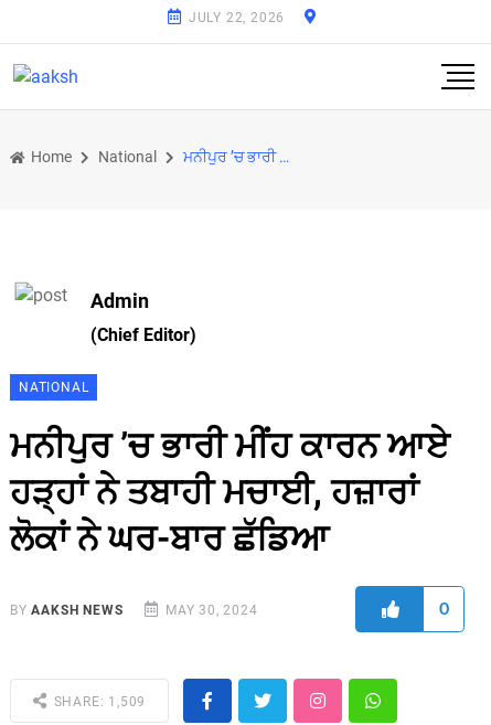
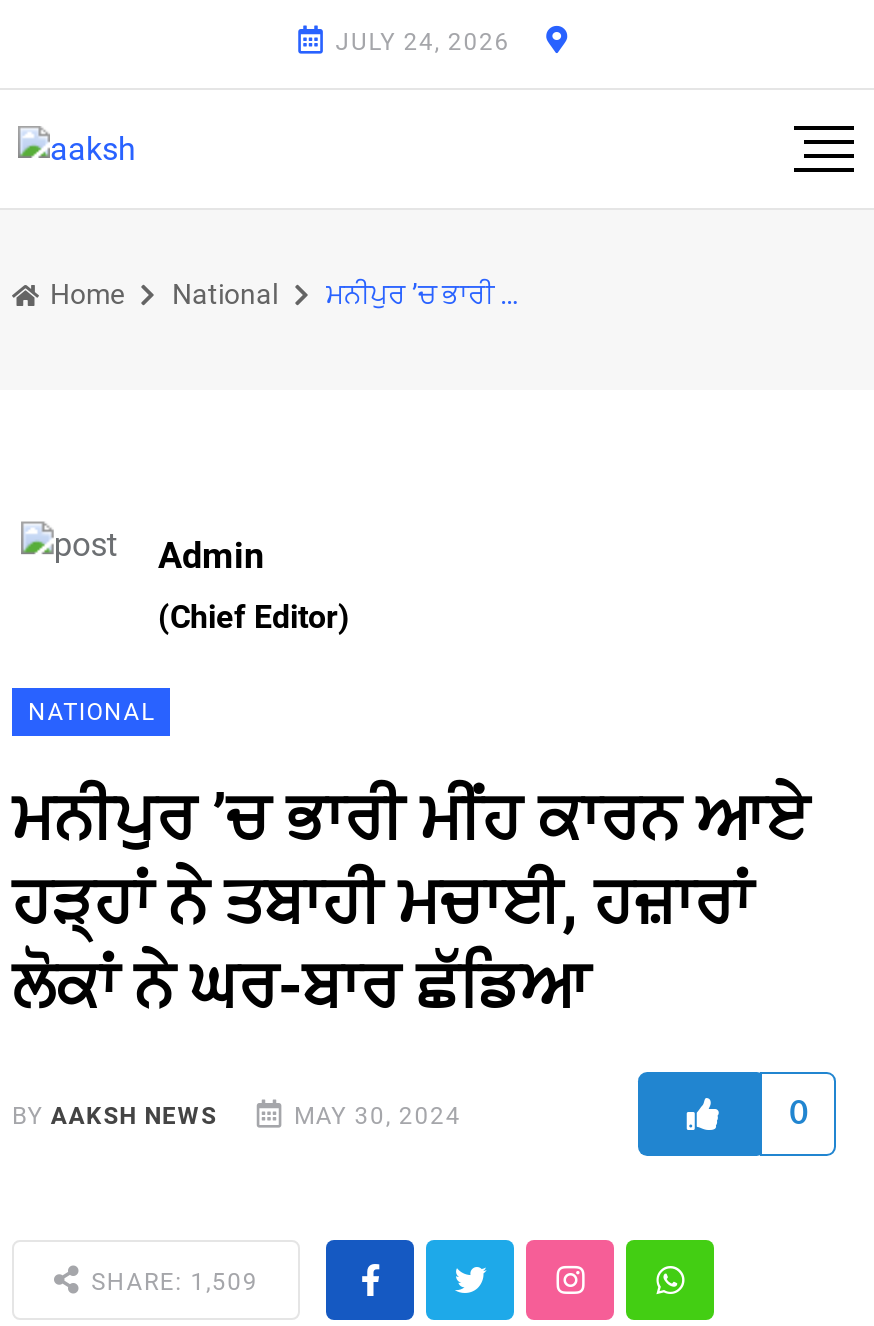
[188,10,285,25] JULY 22, 2026 -> [335,28,510,56] JULY 24, 2026

